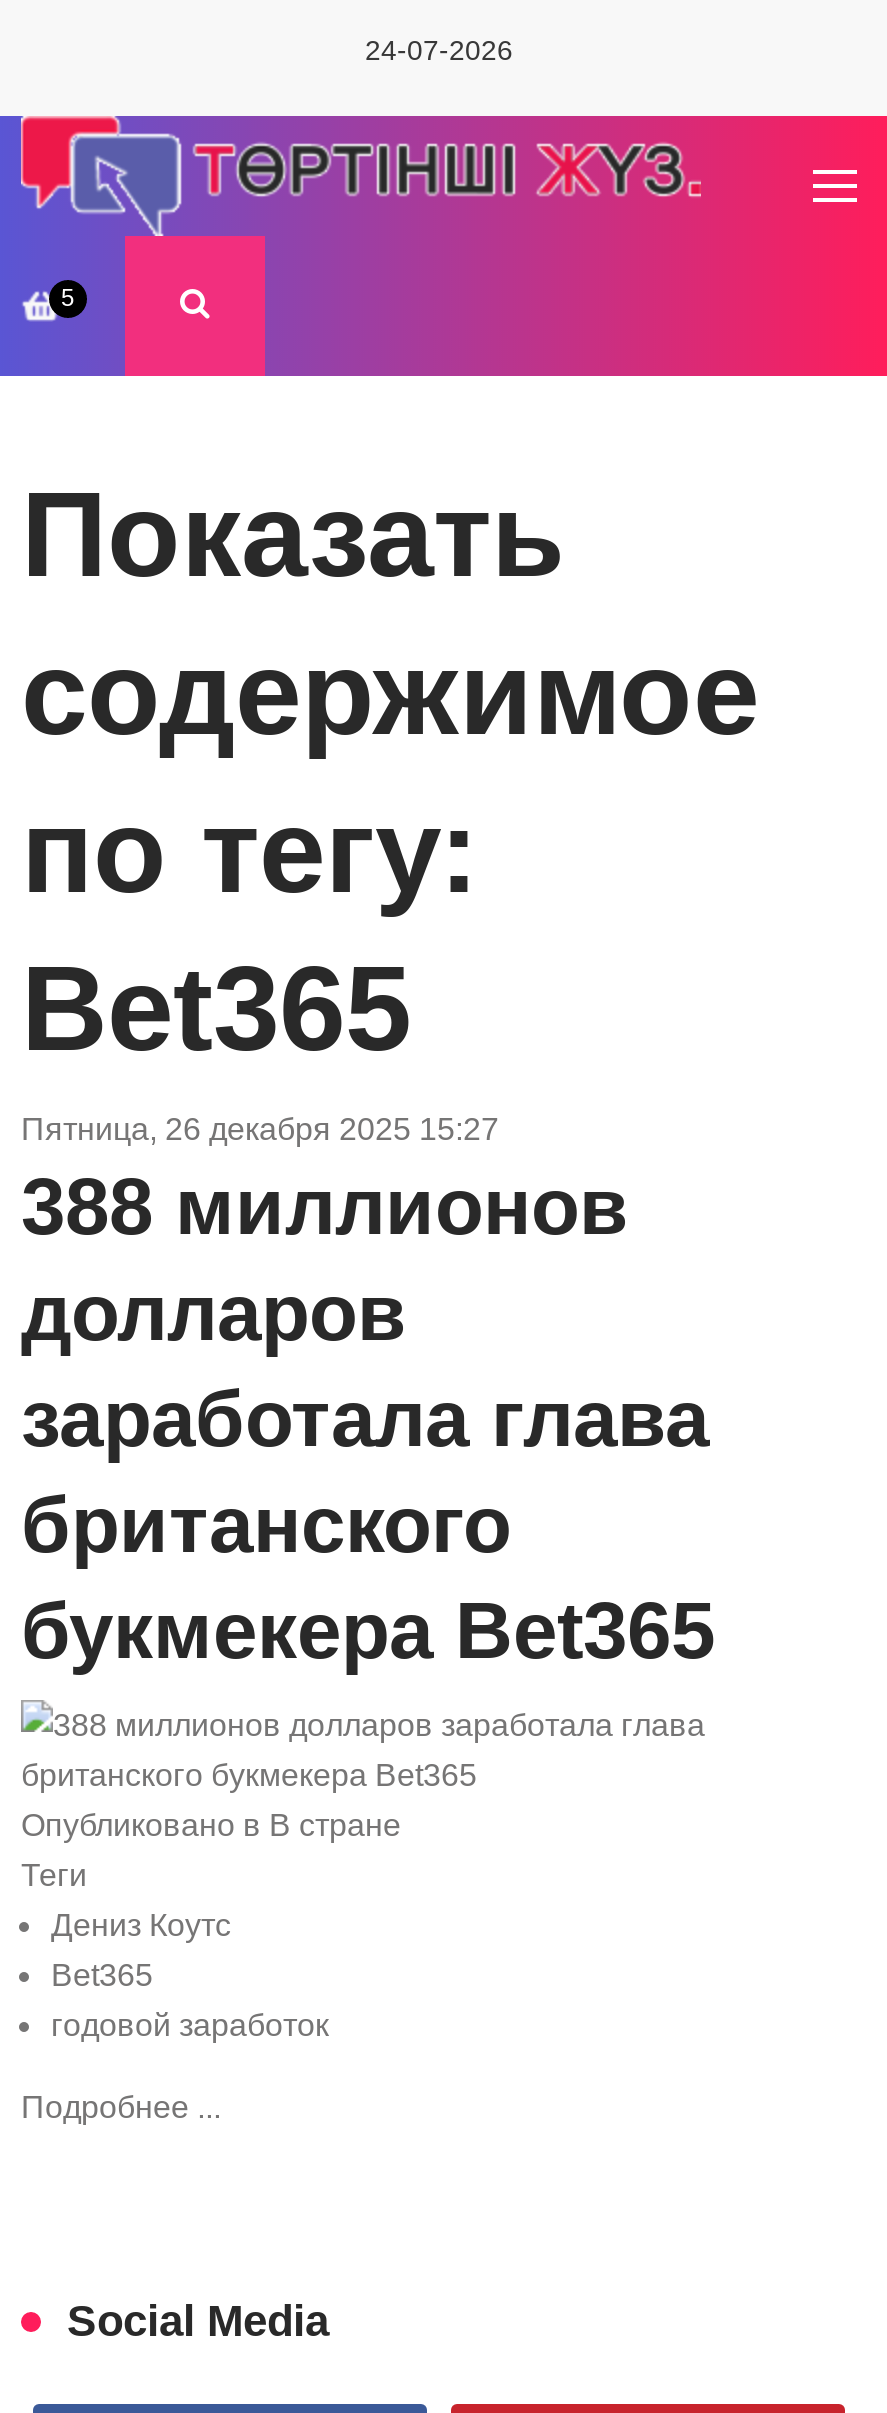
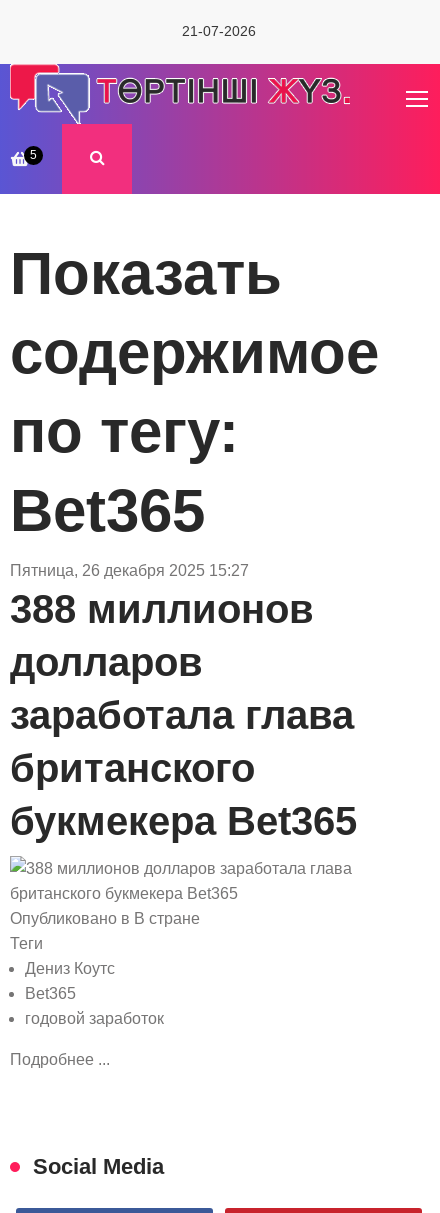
[365,34,513,66] 24-07-2026 -> [182,23,256,39] 21-07-2026

